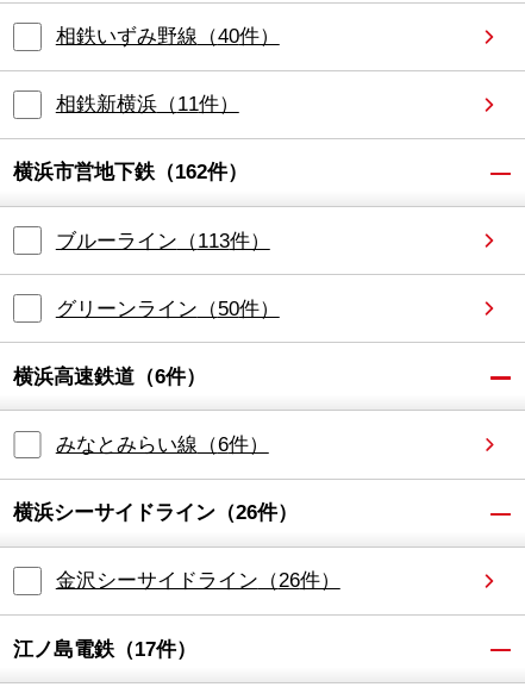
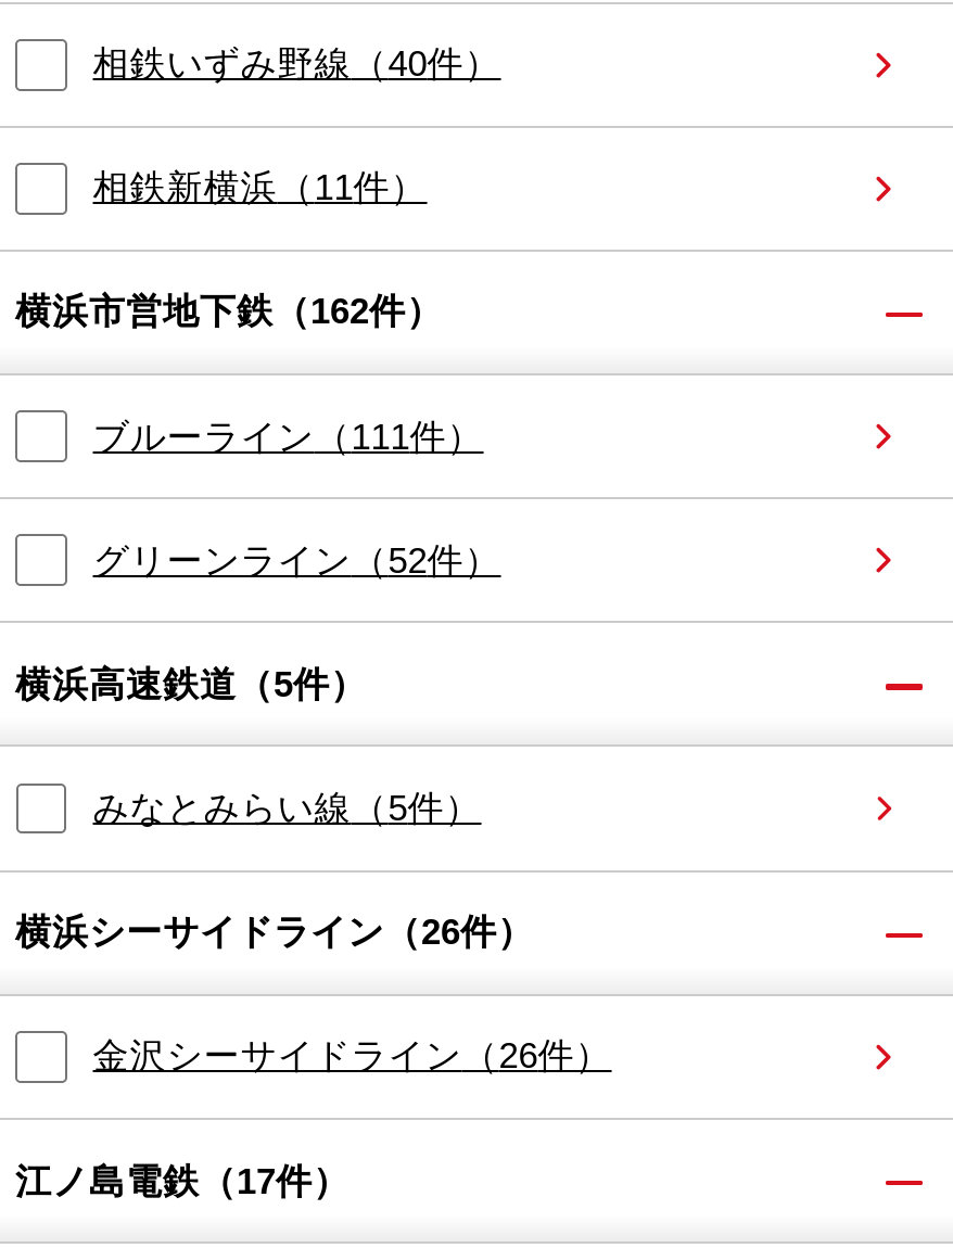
[56,229,270,252] ブルーライン（113件） -> [93,416,484,457] ブルーライン（111件）
[56,297,280,320] グリーンライン（50件） -> [93,540,501,581] グリーンライン（52件）
[13,365,206,388] 横浜高速鉄道（6件） -> [15,664,367,705] 横浜高速鉄道（5件）
[56,433,269,456] みなとみらい線（6件） -> [93,788,481,829] みなとみらい線（5件）

